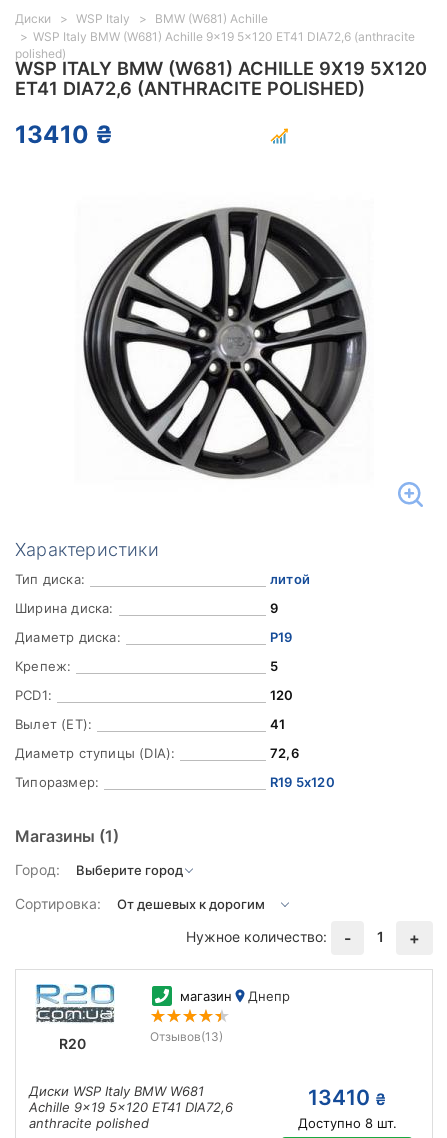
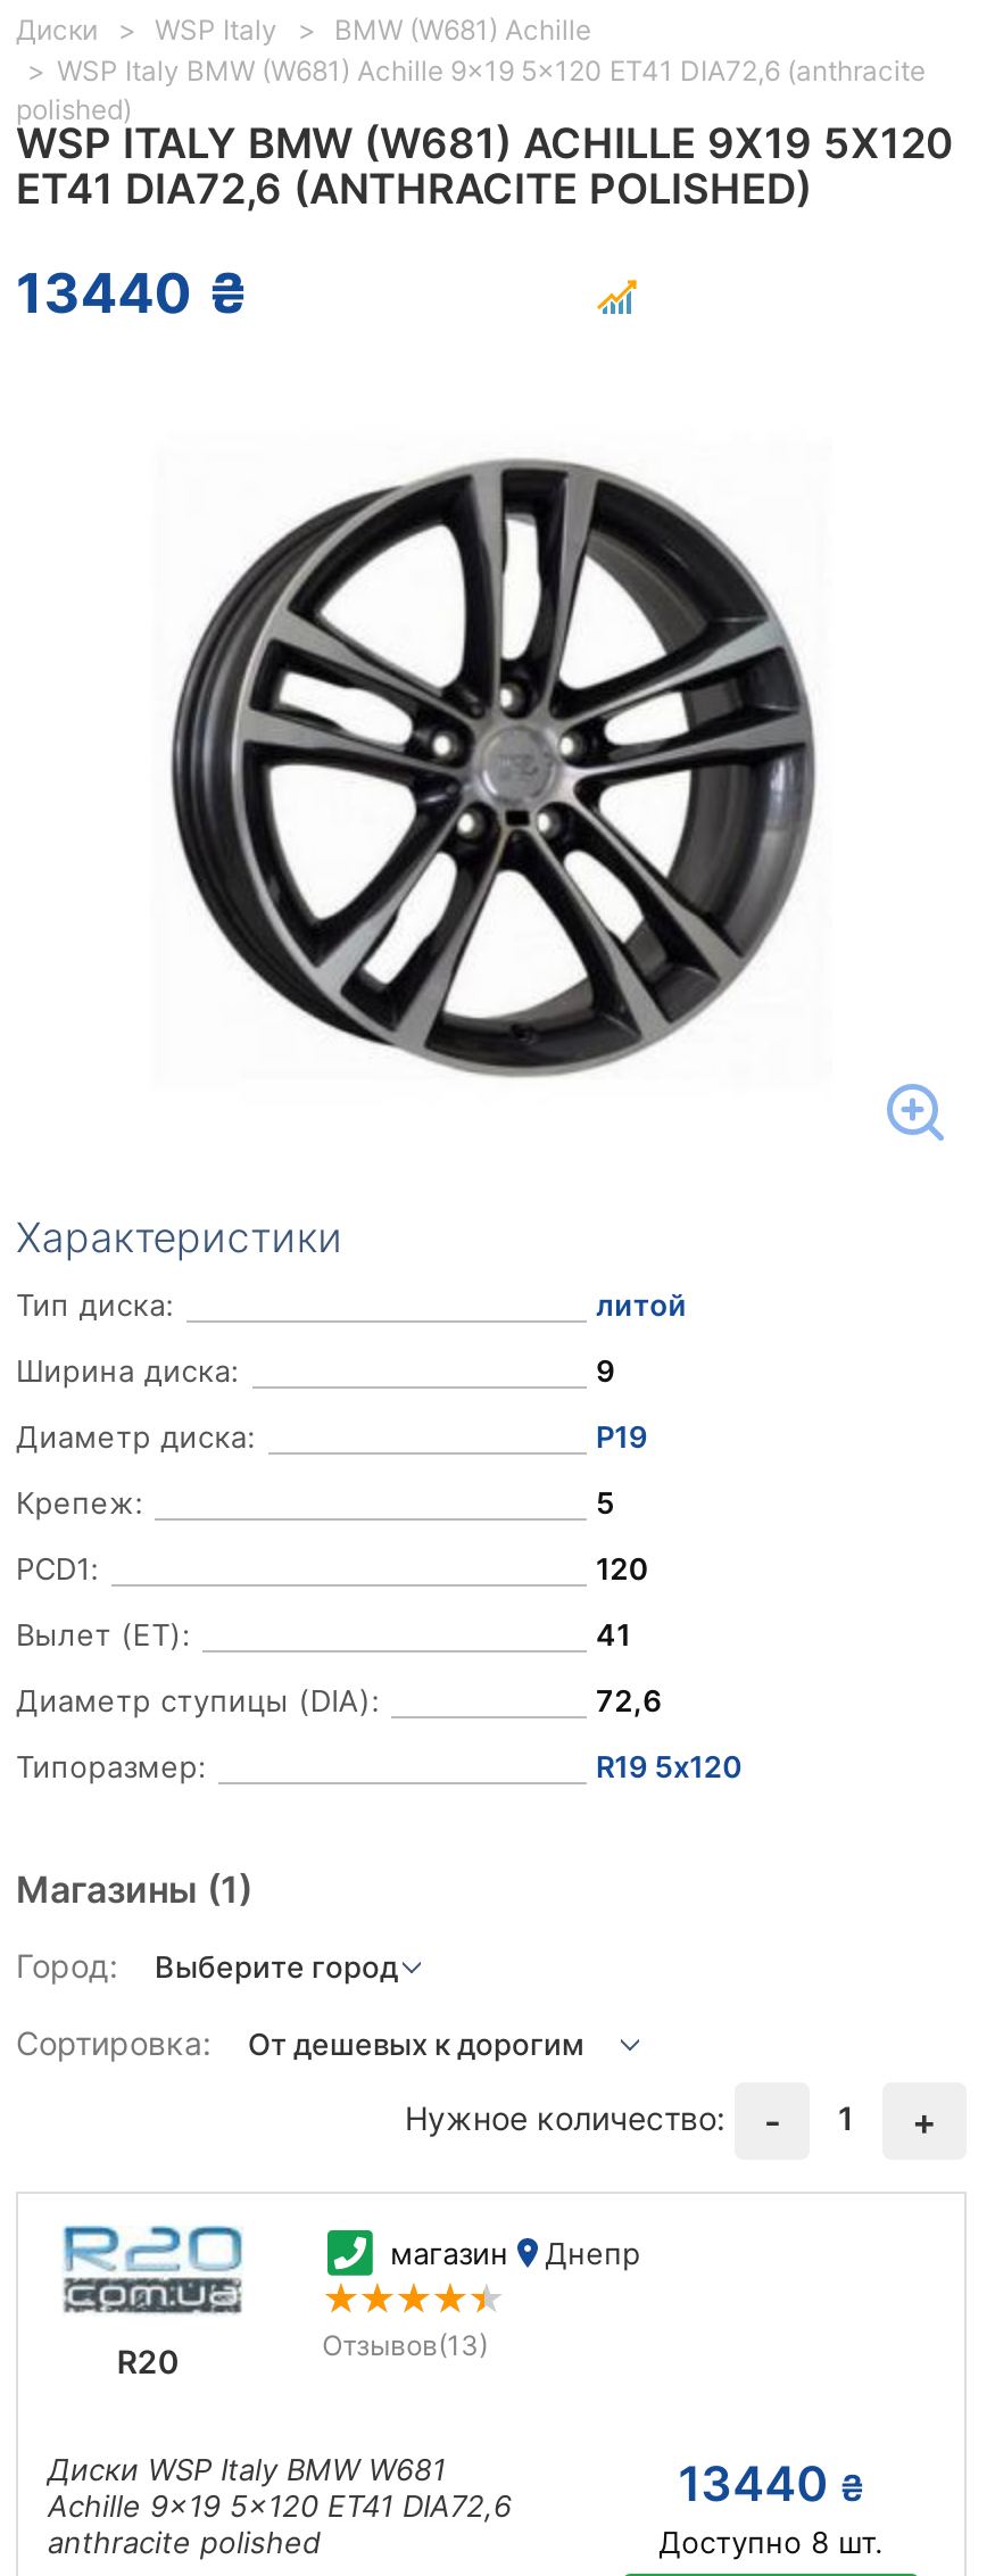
[15,120,113,149] 13410 ₴ -> [16,260,249,326] 13440 ₴
[308,1085,386,1110] 13410 ₴ -> [678,2455,864,2512] 13440 ₴

